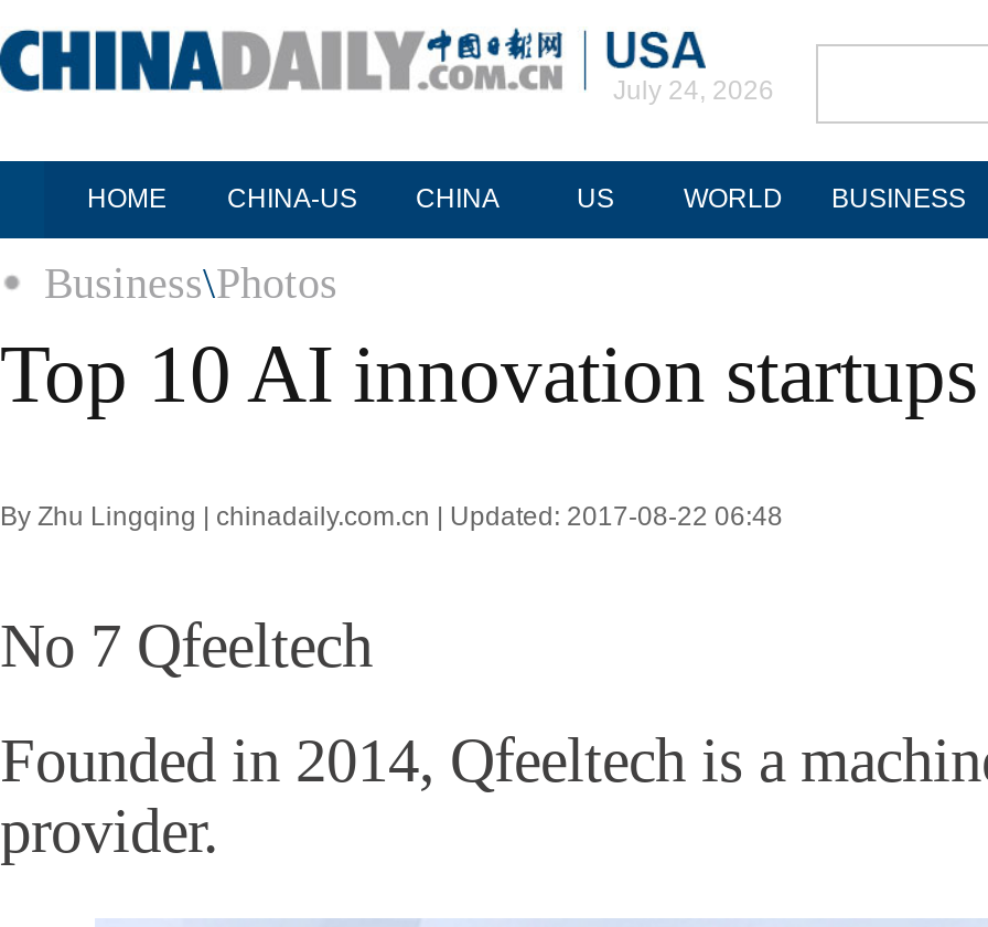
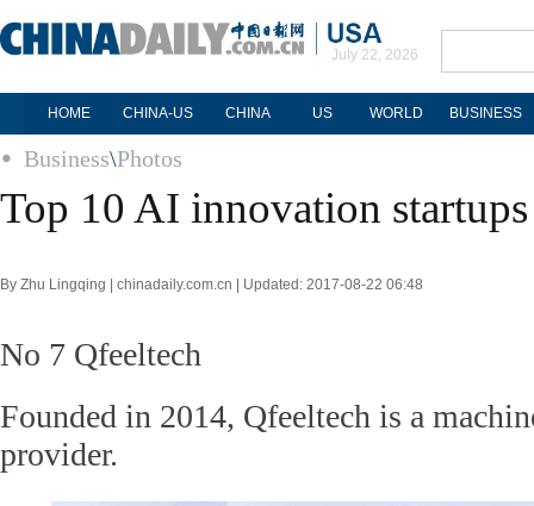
[613,75,774,106] July 24, 2026 -> [331,46,418,63] July 22, 2026

